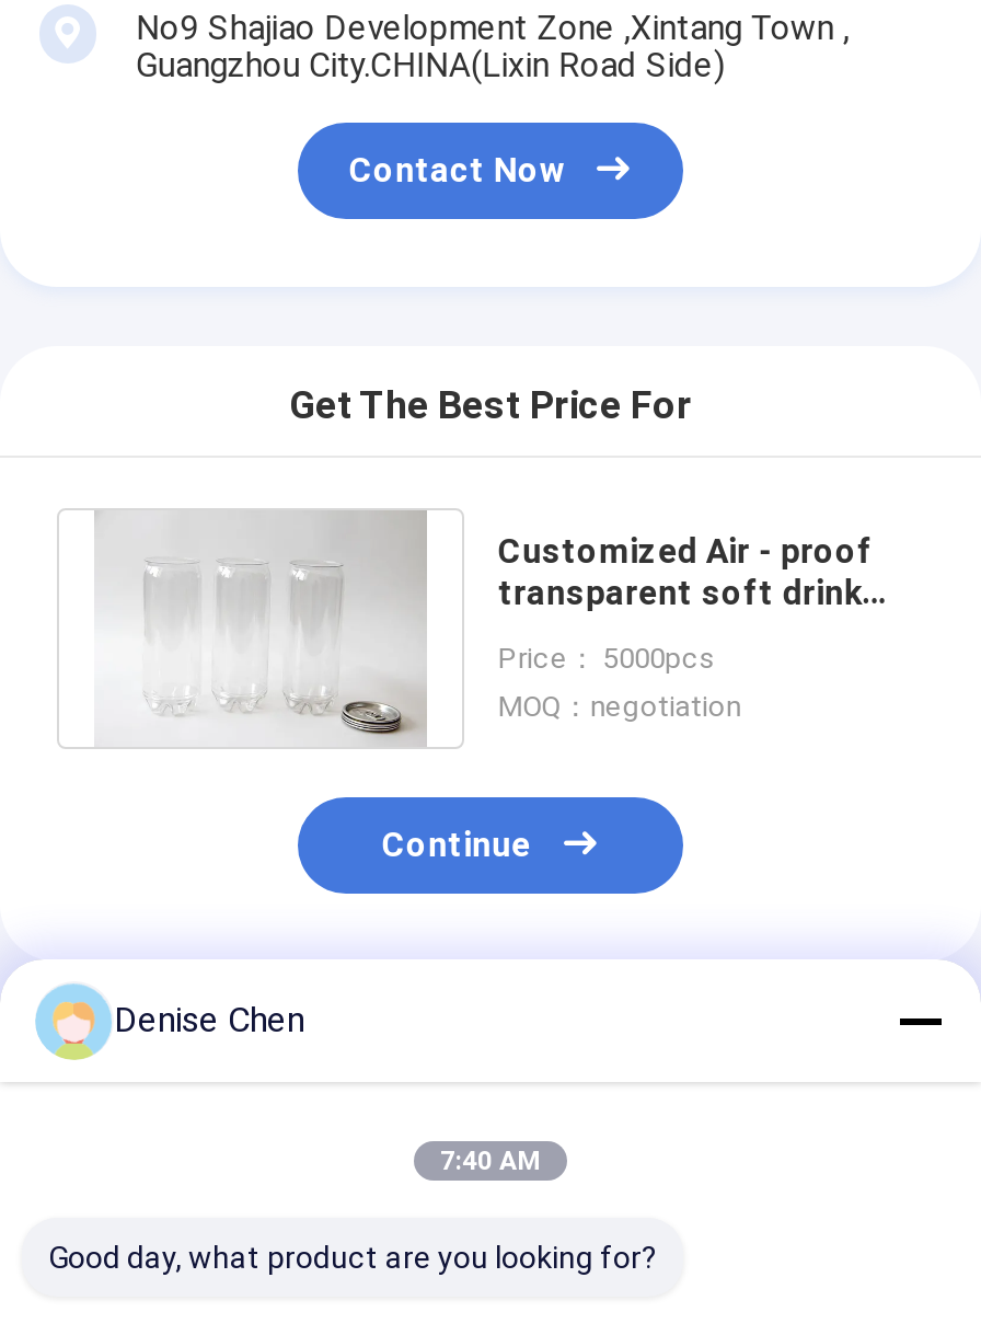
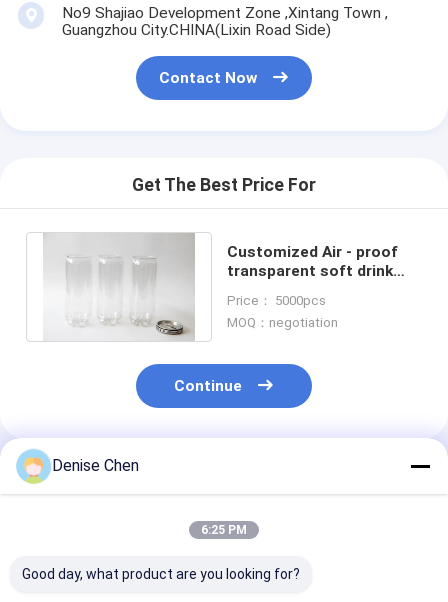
[440,1146,541,1176] 7:40 AM -> [201,523,247,537] 6:25 PM

